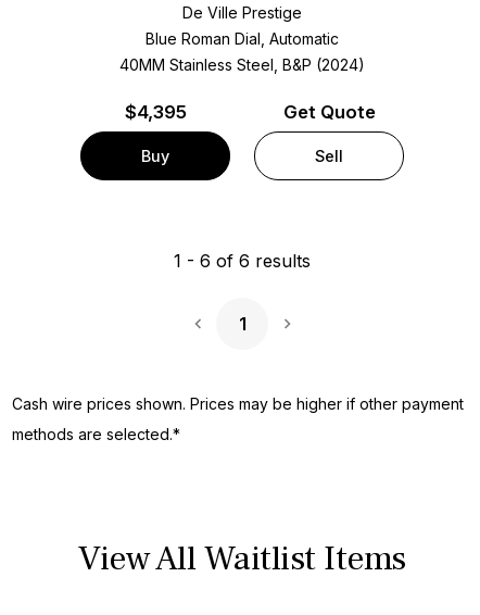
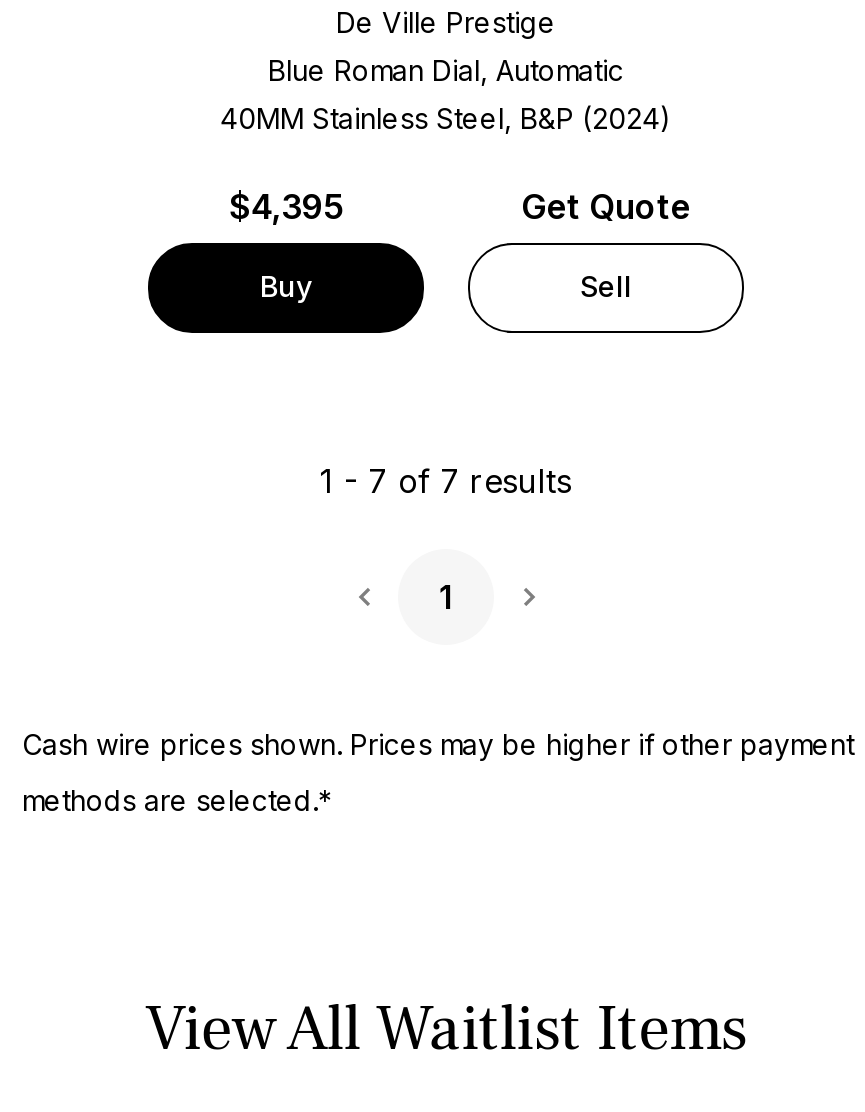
[174,250,311,272] 1 - 6 of 6 results -> [320,460,572,500] 1 - 7 of 7 results

